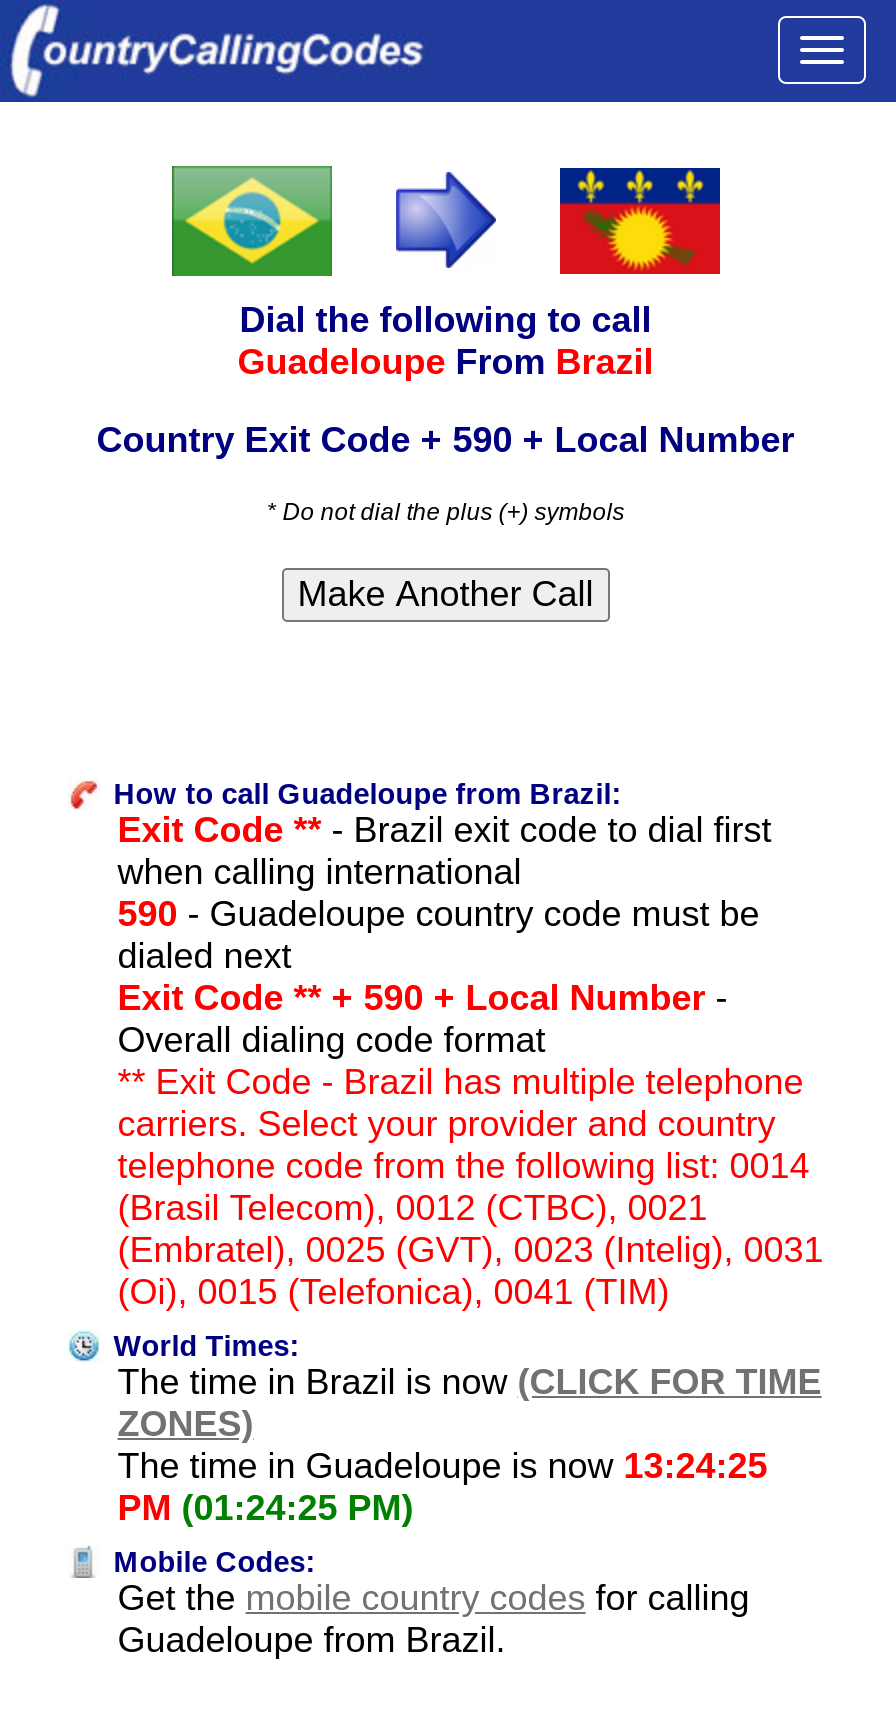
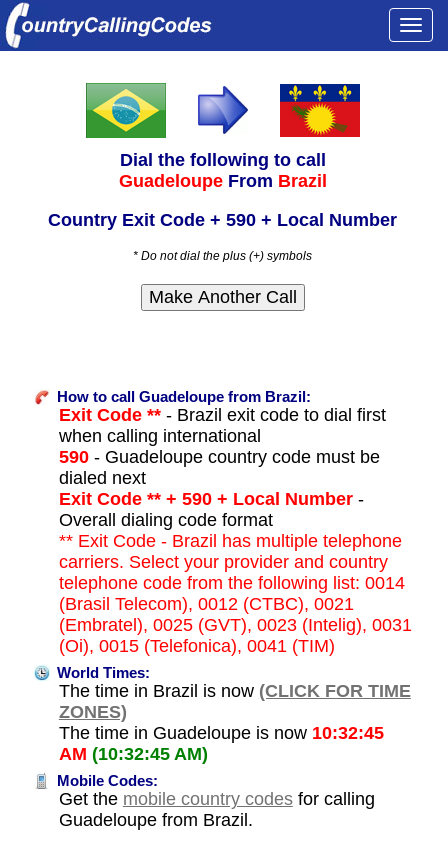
[118,1447,768,1529] The time in Guadeloupe is now 13:24:25 | PM (01:24:25 PM) -> [59,723,384,764] The time in Guadeloupe is now 10:32:45 | AM (10:32:45 AM)

